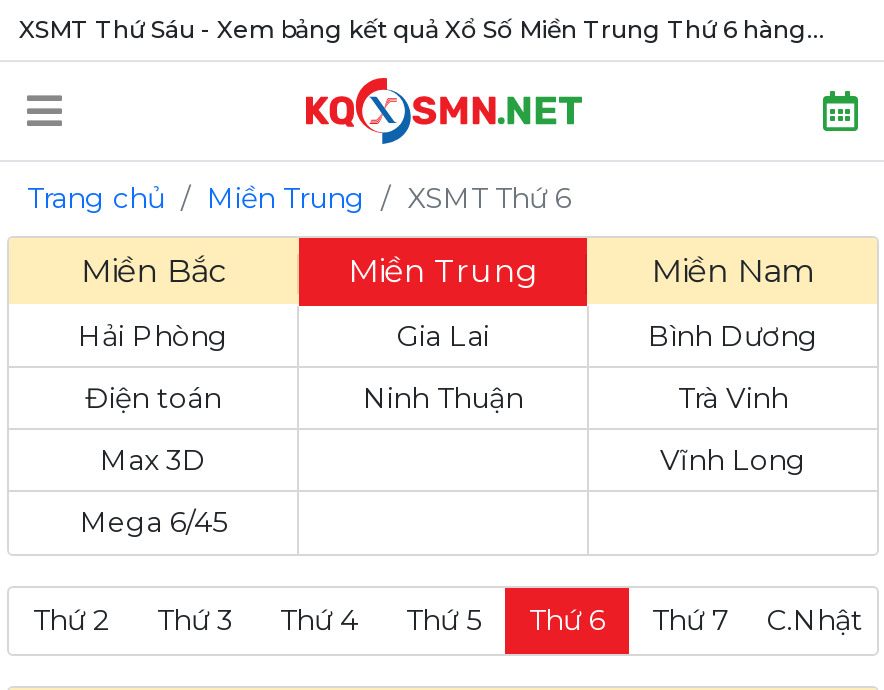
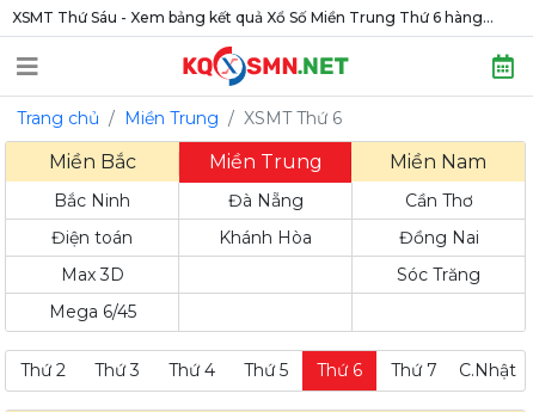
[78,318,228,354] Hải Phòng -> [54,190,130,211] Bắc Ninh
[397,318,489,354] Gia Lai -> [228,190,303,211] Đà Nẵng
[648,318,818,354] Bình Dương -> [405,190,473,211] Cần Thơ
[363,380,523,416] Ninh Thuận -> [219,227,312,248] Khánh Hòa
[678,380,788,416] Trà Vinh -> [399,227,479,248] Đồng Nai
[660,442,806,478] Vĩnh Long -> [397,264,480,285] Sóc Trăng

